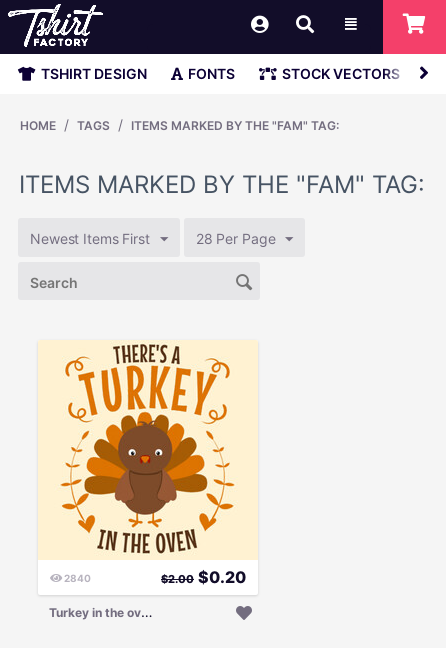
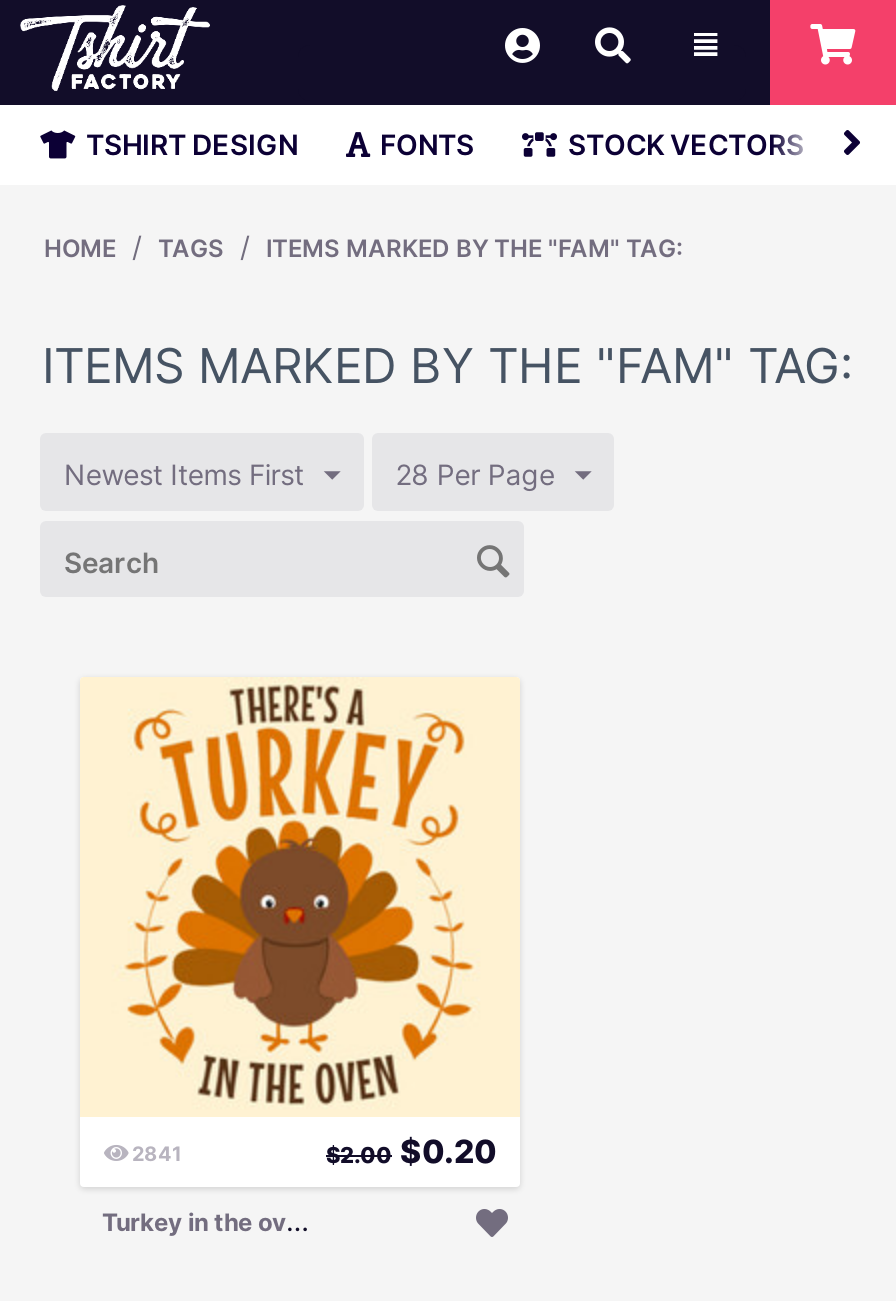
[62,572,91,584] 2840 -> [128,1141,182,1165] 2841

